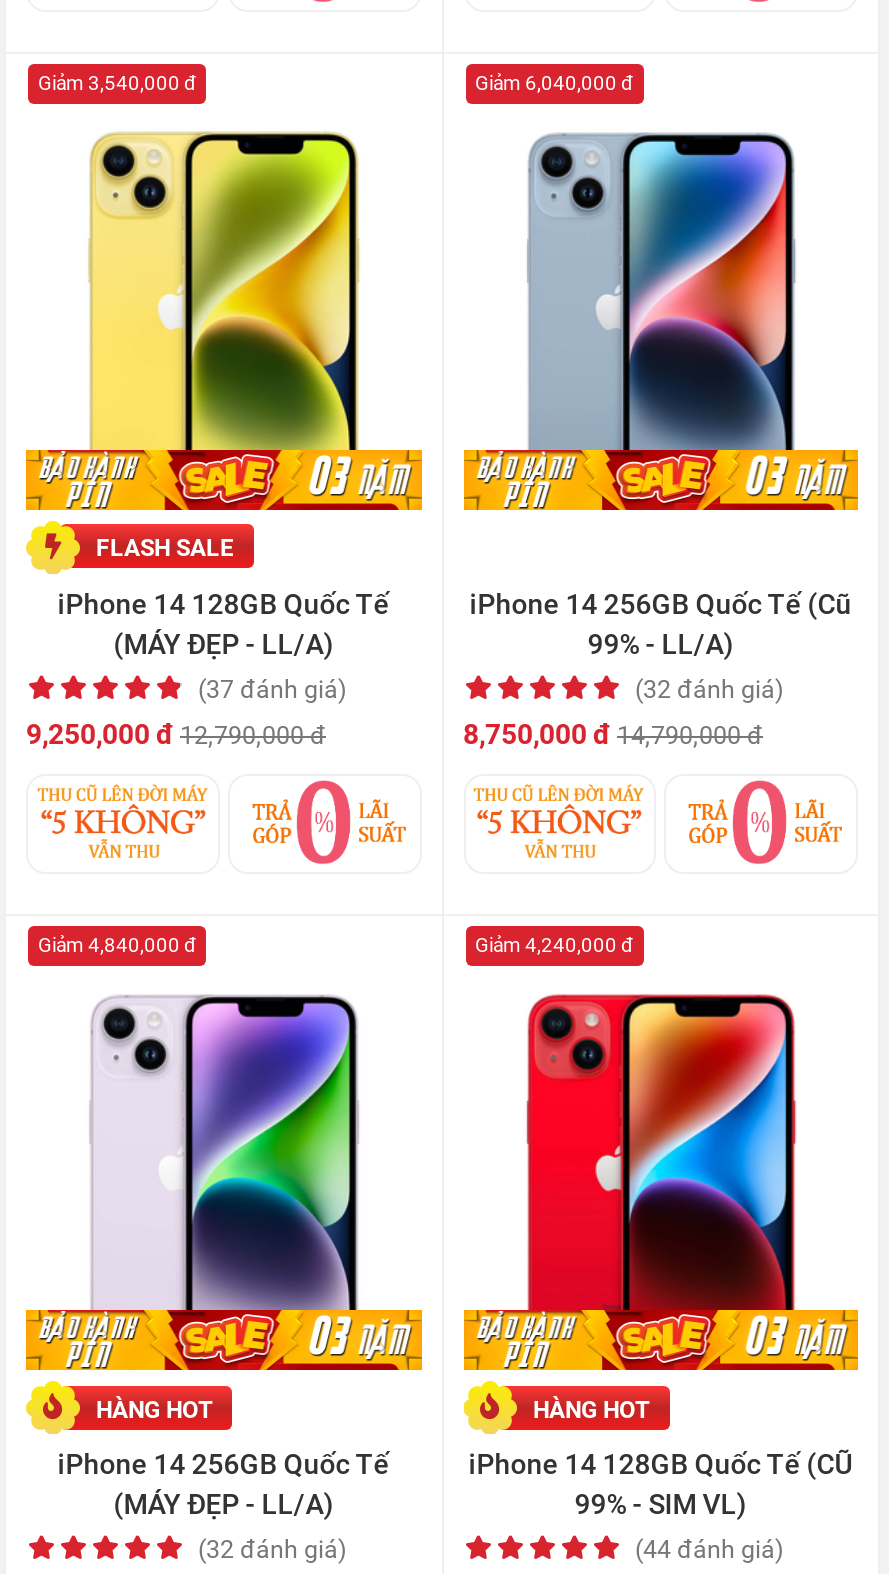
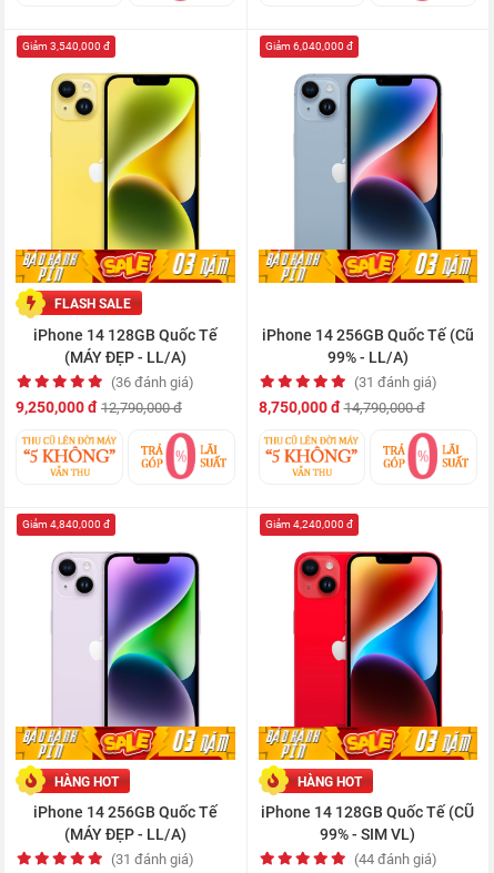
[198,673,348,703] (37 đánh giá) -> [111,373,194,390] (36 đánh giá)
[635,673,785,703] (32 đánh giá) -> [354,373,437,390] (31 đánh giá)
[198,1534,348,1564] (32 đánh giá) -> [111,851,194,868] (31 đánh giá)

